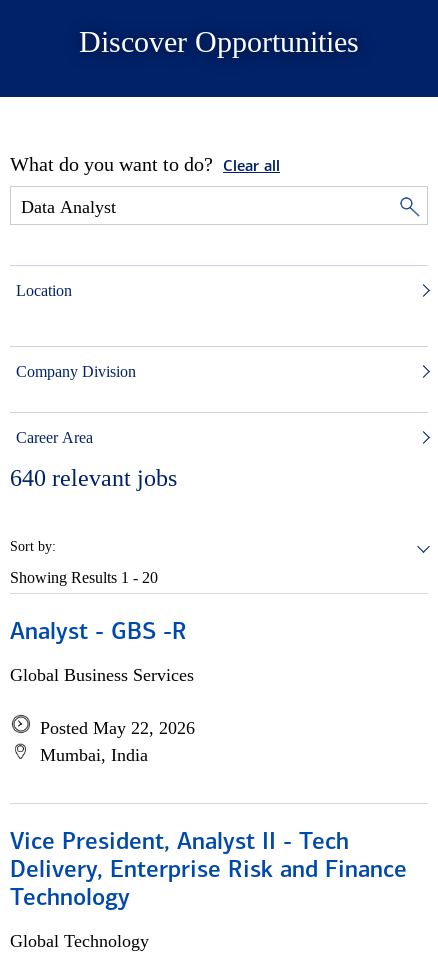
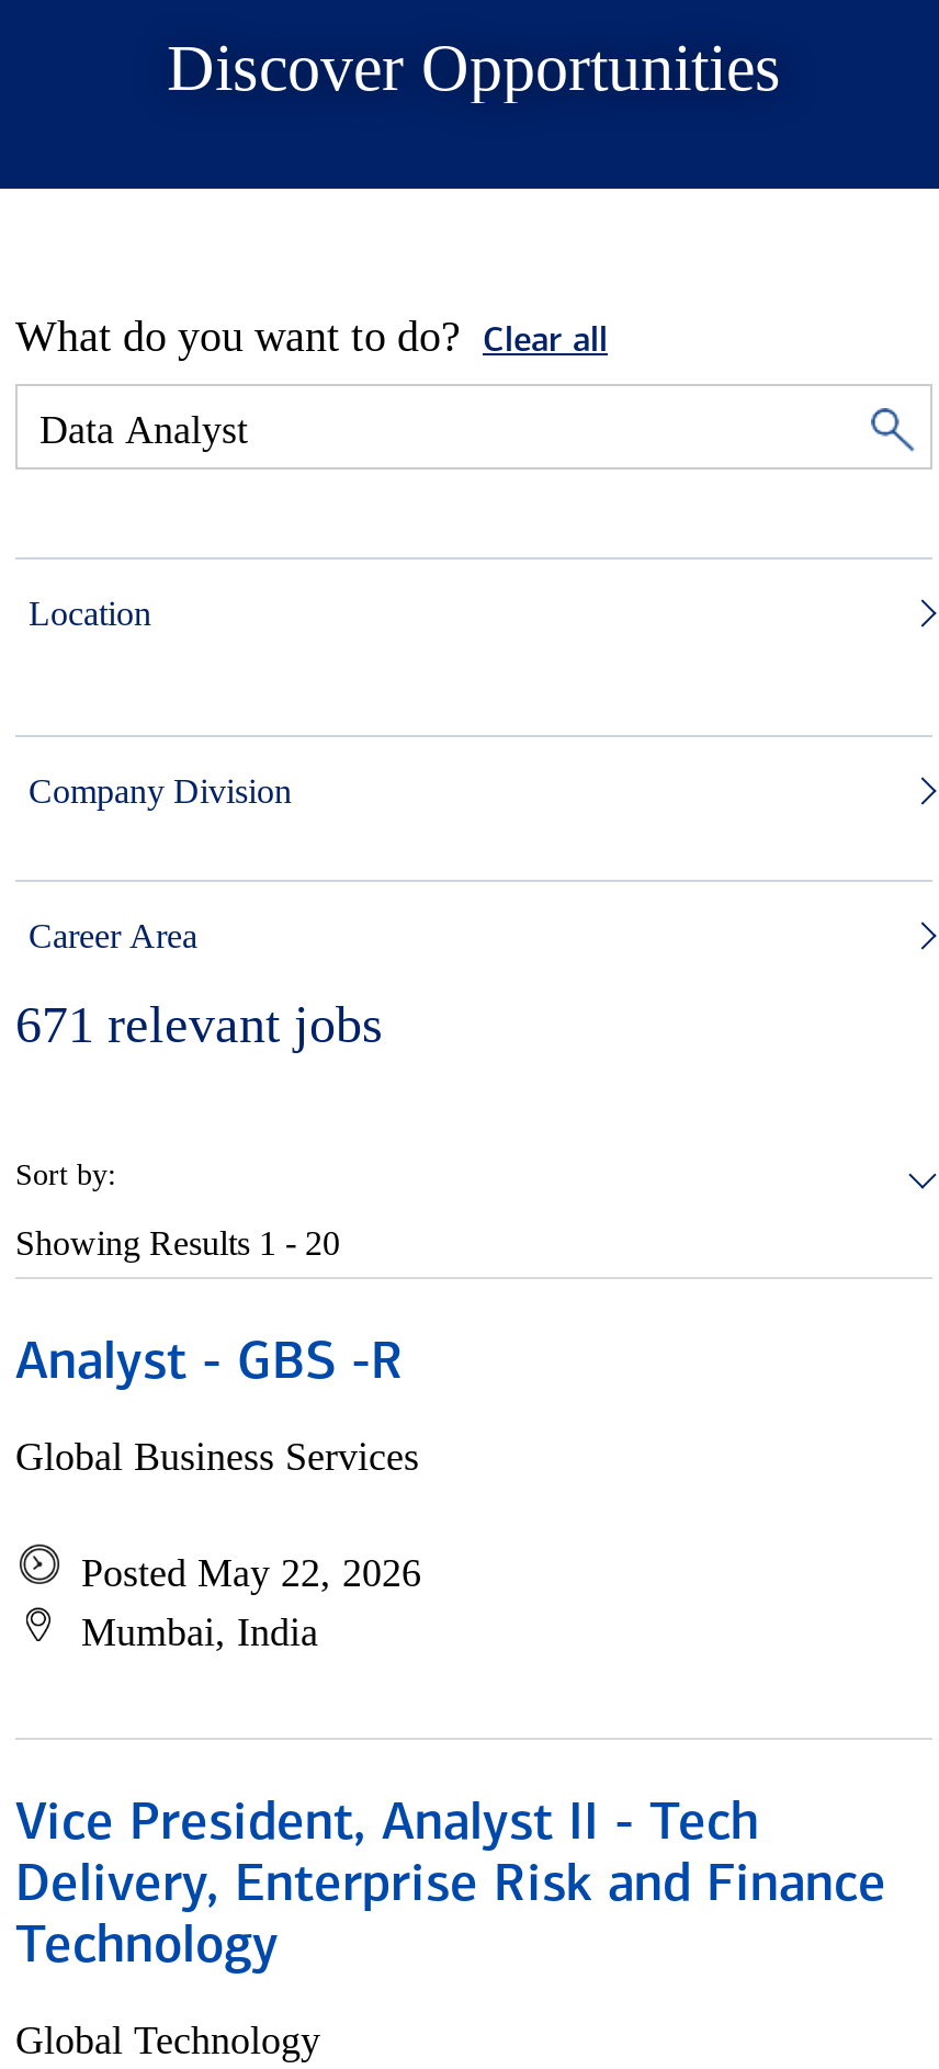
[10,465,177,491] 640 relevant jobs -> [15,996,382,1053] 671 relevant jobs

